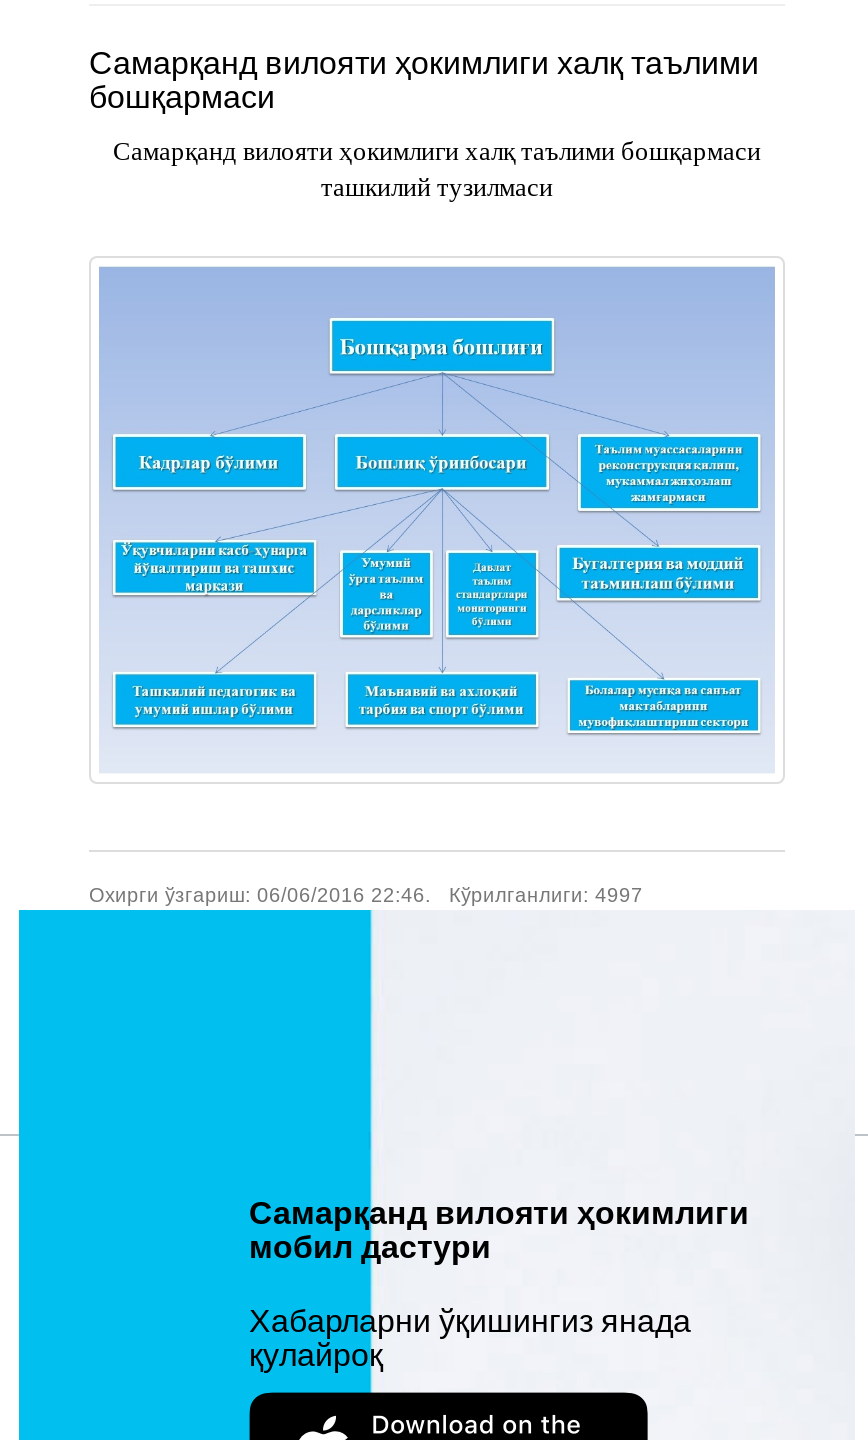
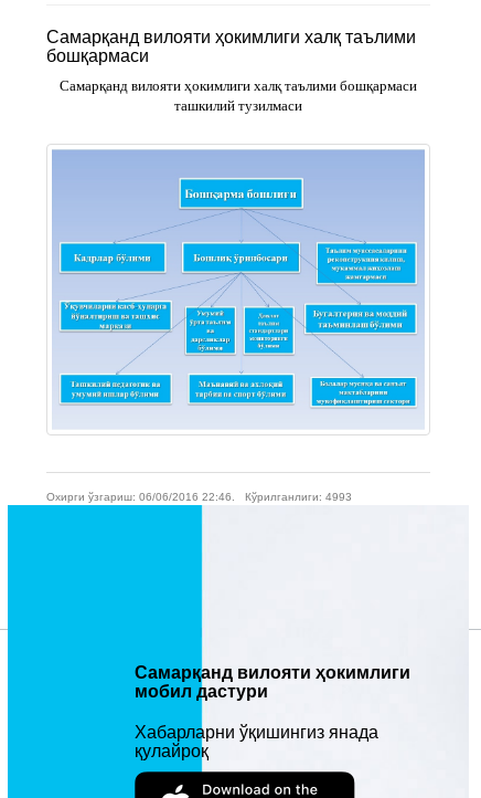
[89,885,643,907] Охирги ўзгариш: 06/06/2016 22:46. Кўрилганлиги: 4997 -> [46,491,352,503] Охирги ўзгариш: 06/06/2016 22:46. Кўрилганлиги: 4993

